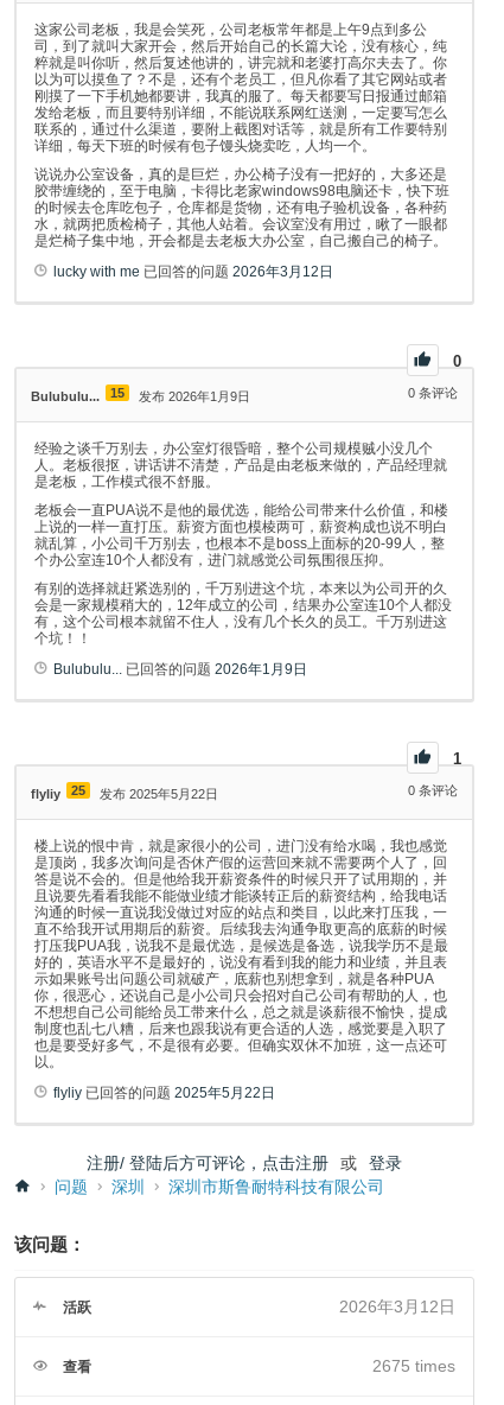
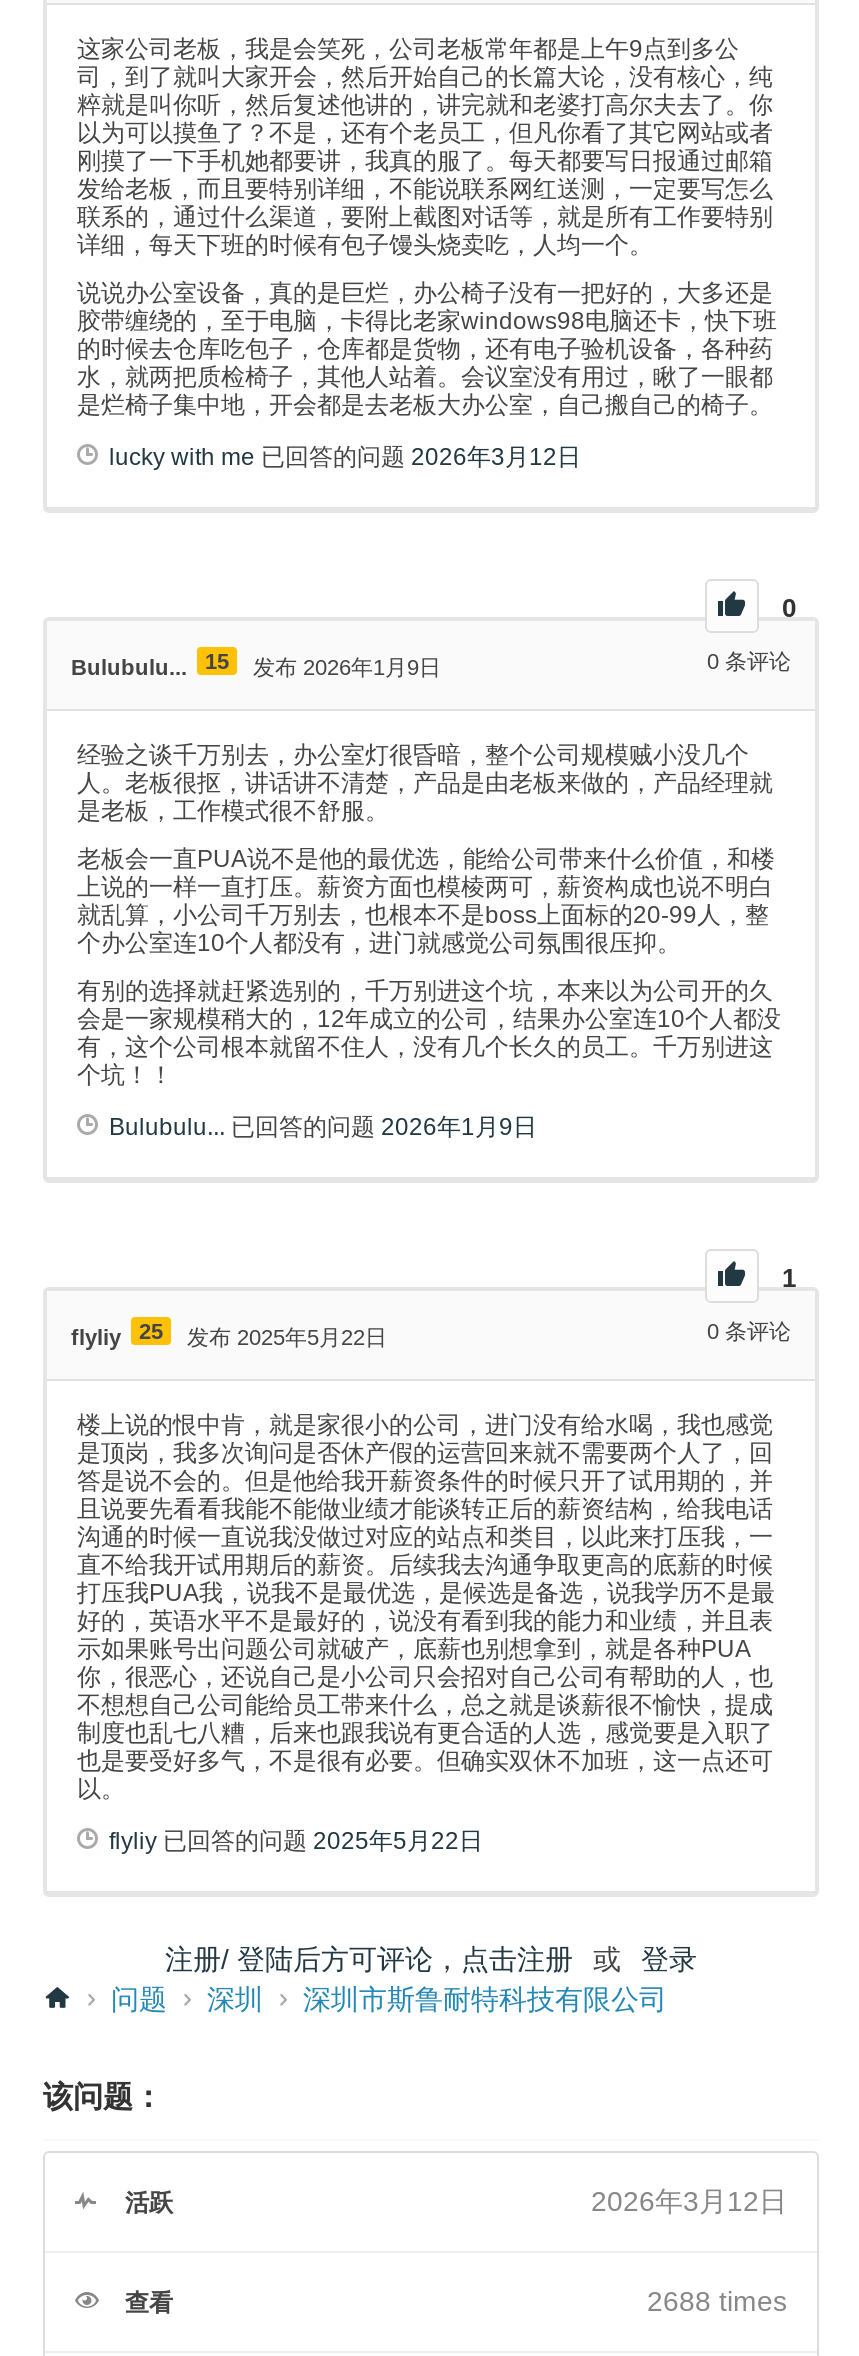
[372,1357,455,1376] 2675 times -> [647,2286,787,2318] 2688 times

